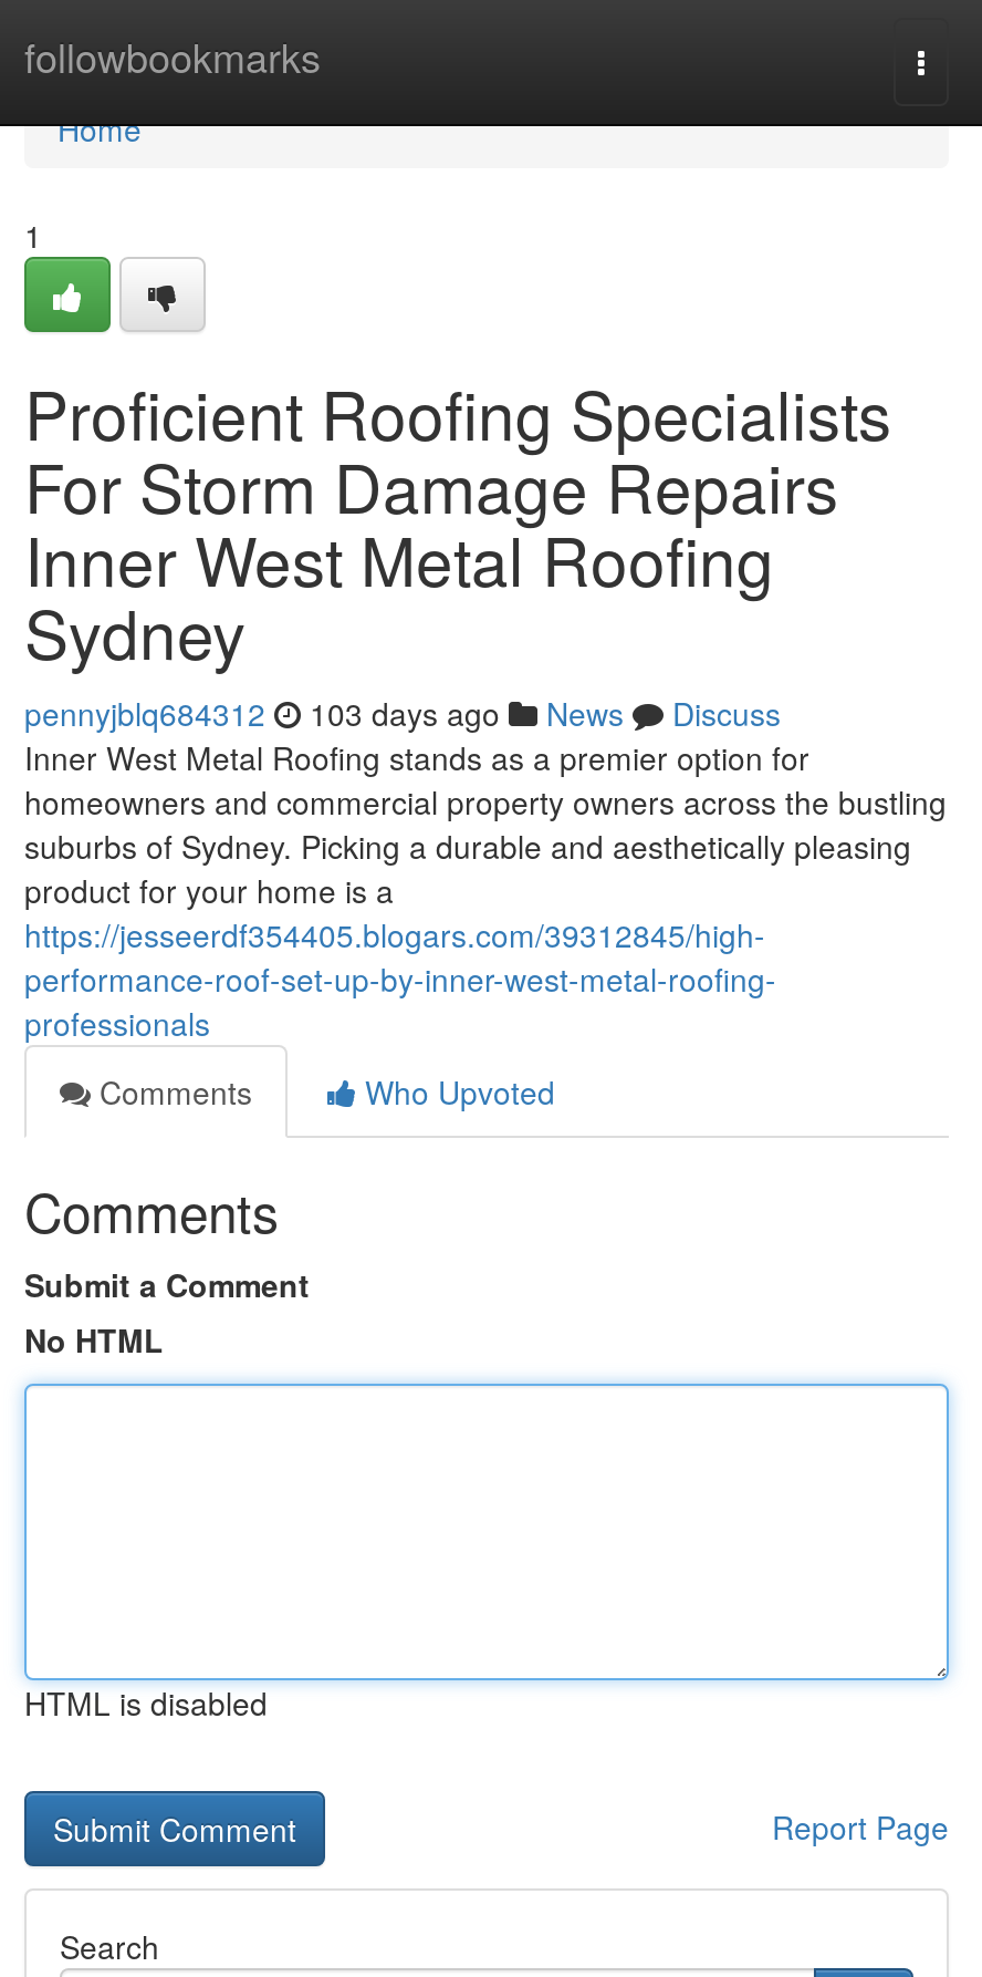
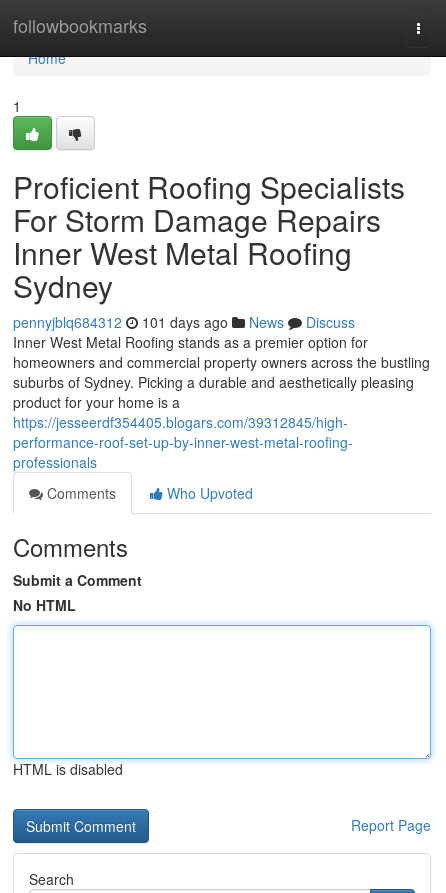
[24,691,781,735] pennyjblq684312 103 days ago News Discuss -> [13,312,355,332] pennyjblq684312 101 days ago News Discuss

